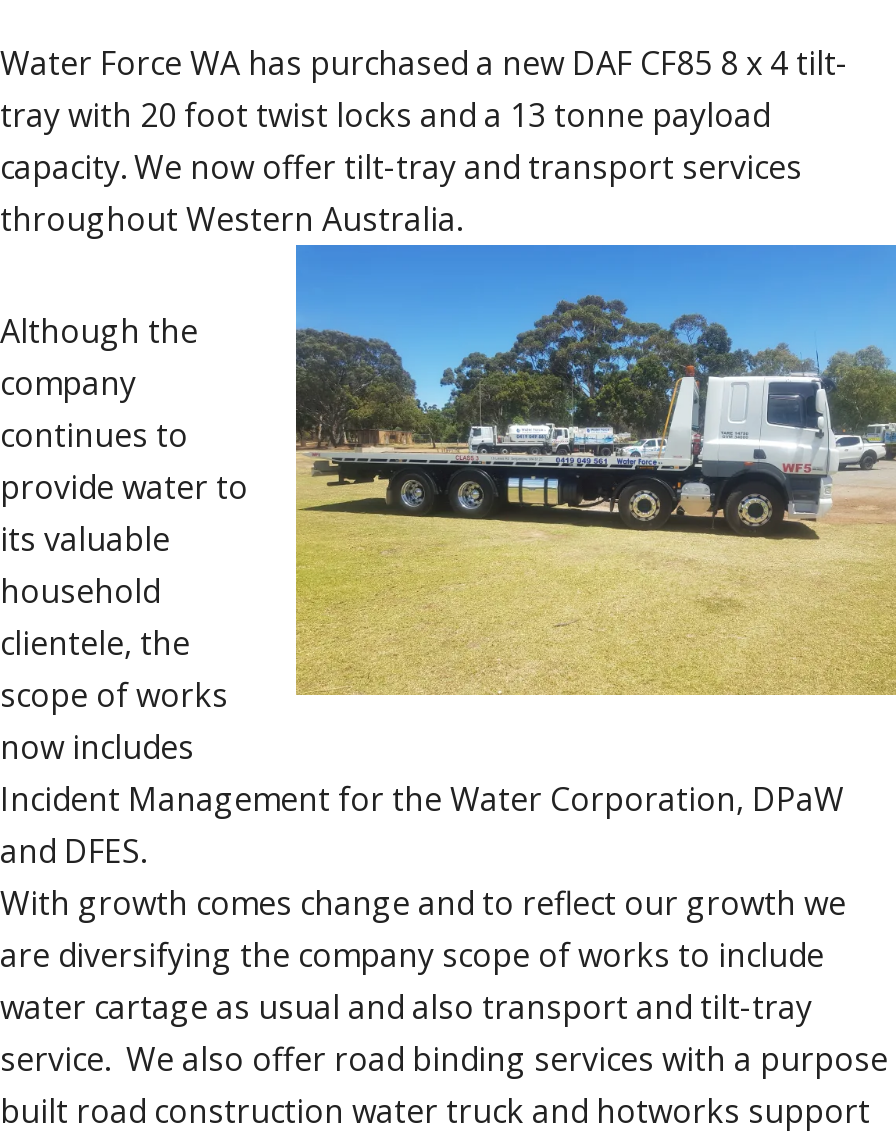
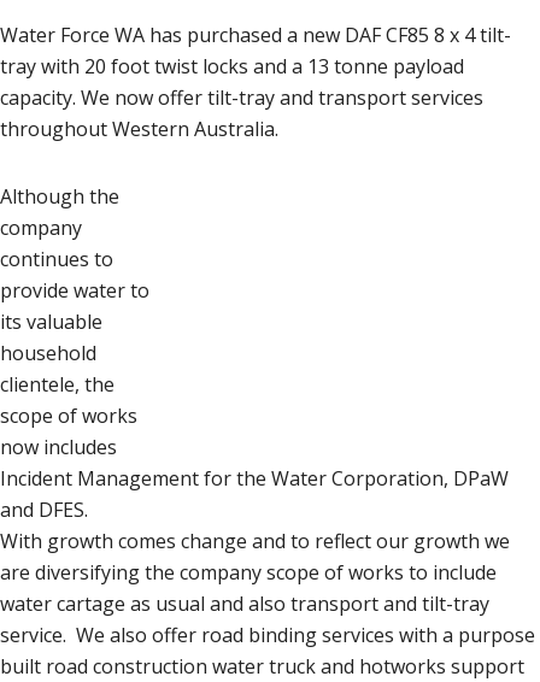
[294,243,890,697] [image] -> none

